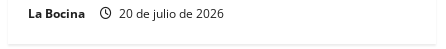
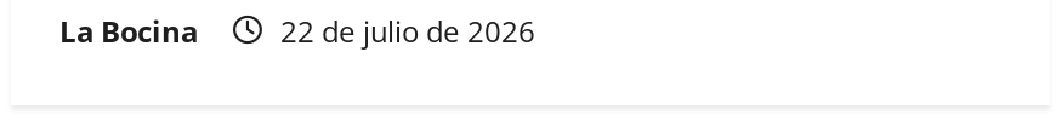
[28,5,224,22] La Bocina 20 de julio de 2026 -> [59,10,535,51] La Bocina 22 de julio de 2026

